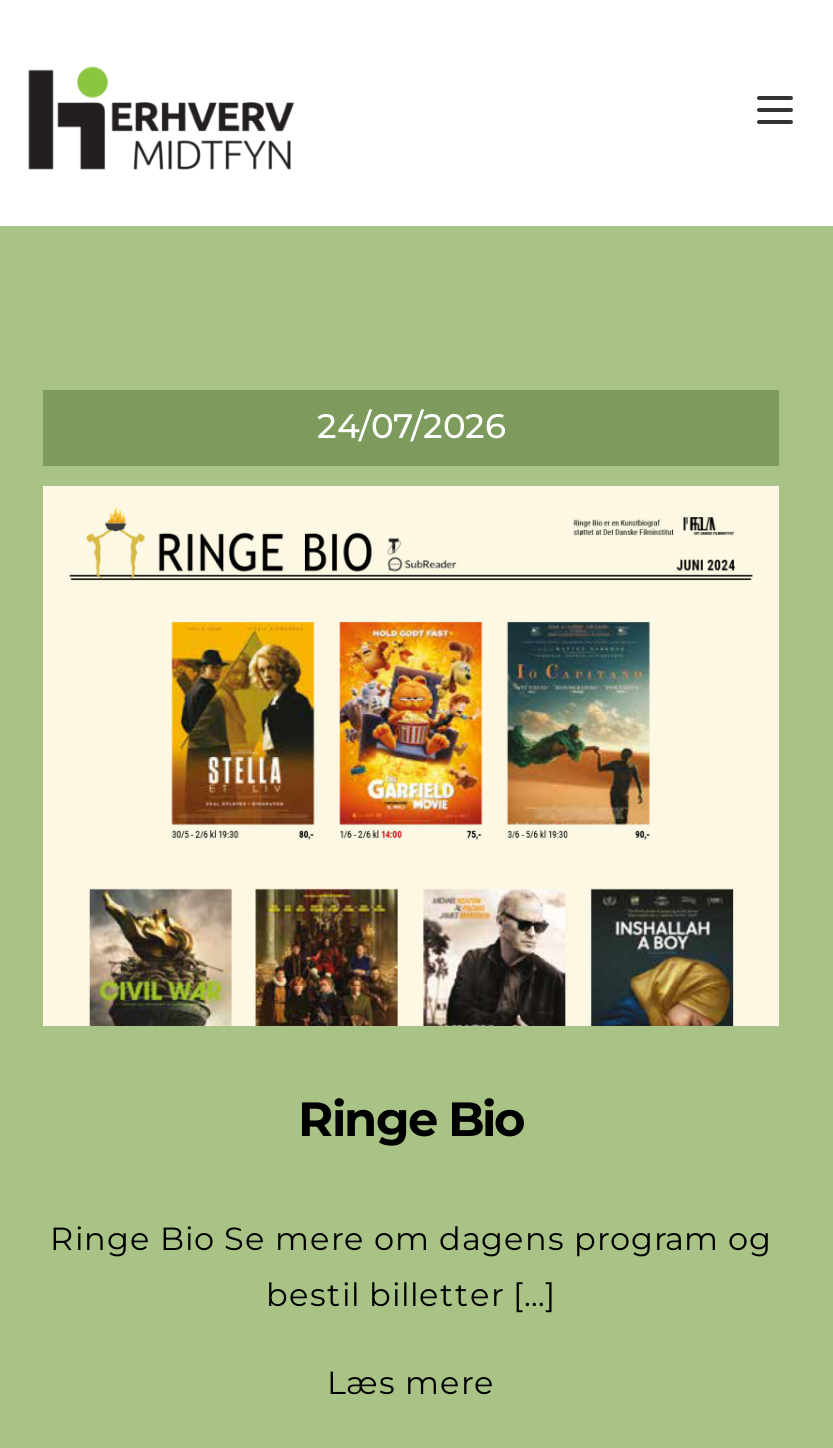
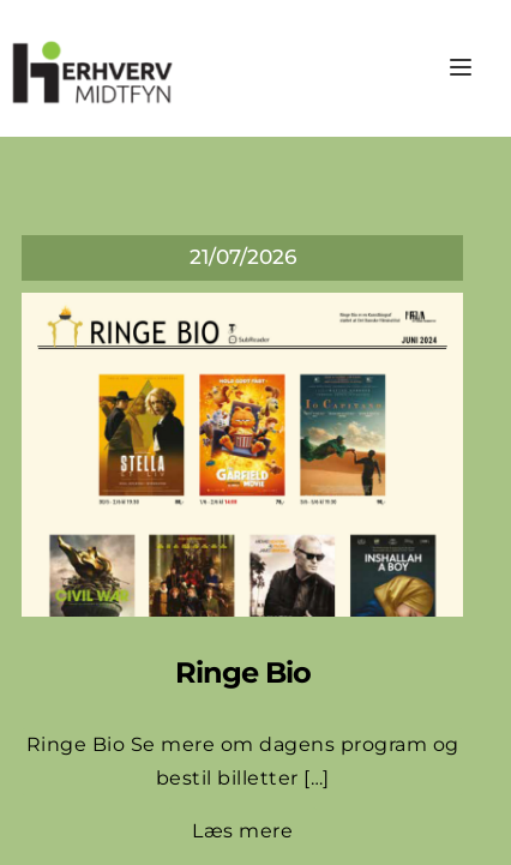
[317,405,505,445] 24/07/2026 -> [189,244,296,268] 21/07/2026

